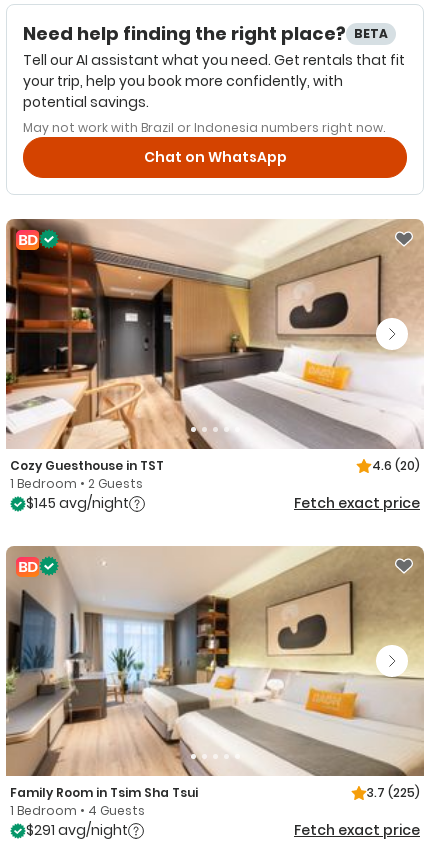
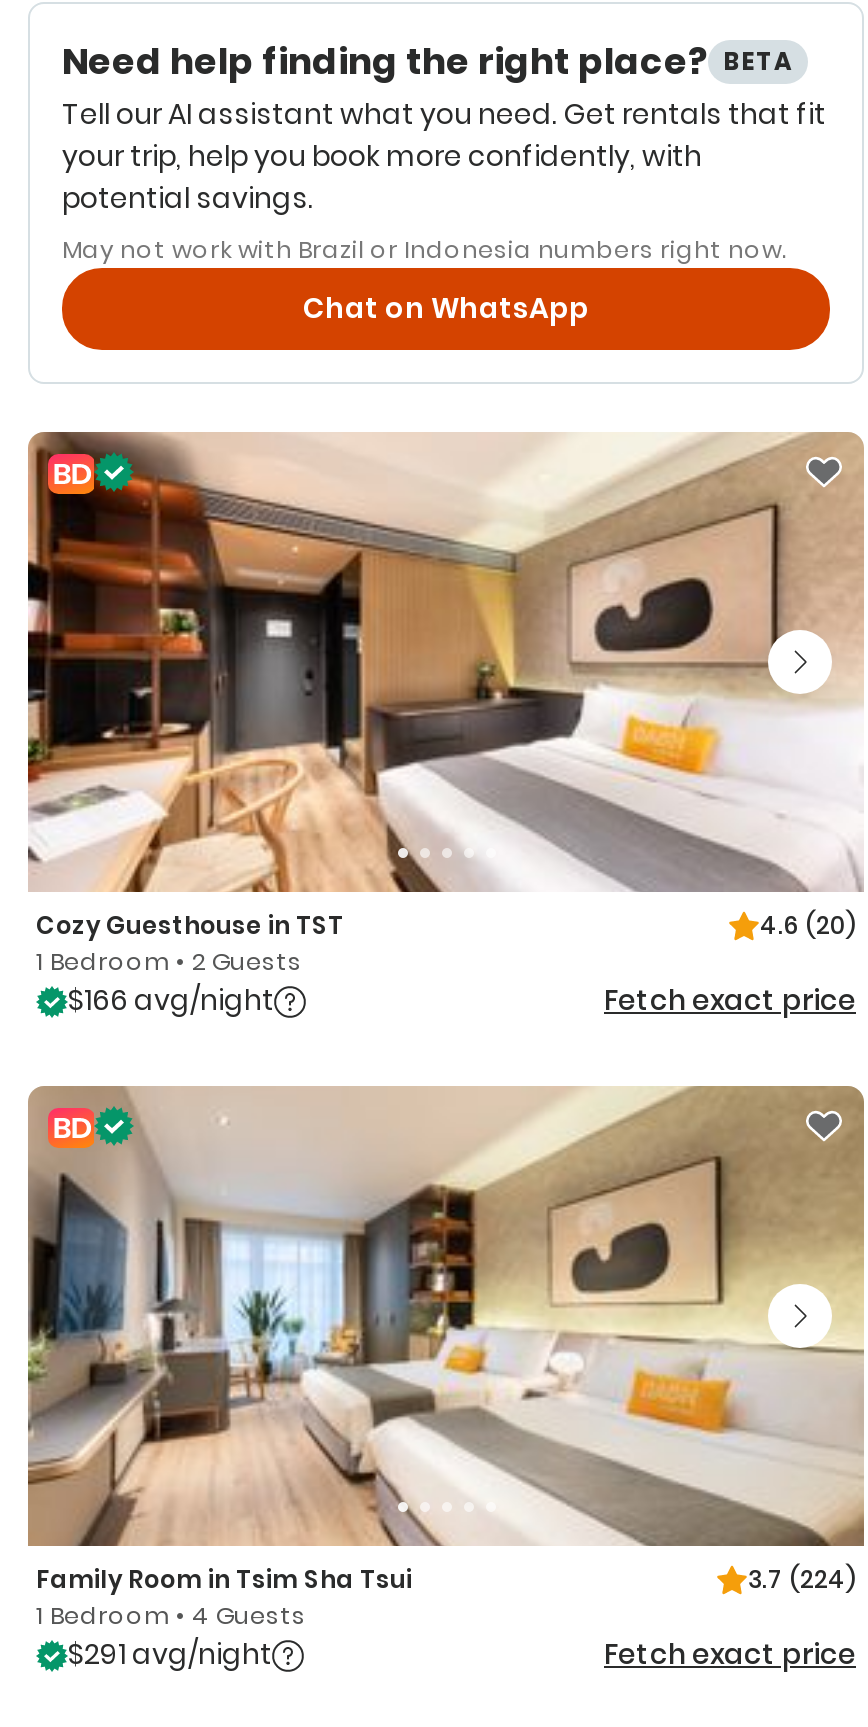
[26,493,129,513] $145 avg/night -> [68,980,274,1020] $166 avg/night
[367,784,420,801] 3.7 (225) -> [748,1562,856,1596] 3.7 (224)

